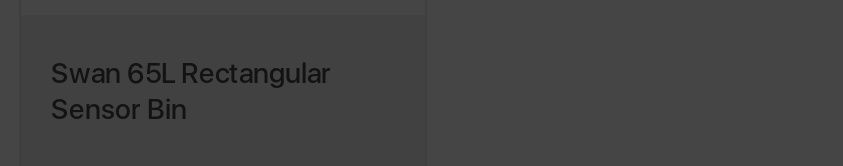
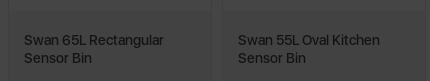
none -> [238,32,380,66] Swan 55L Oval Kitchen | Sensor Bin

